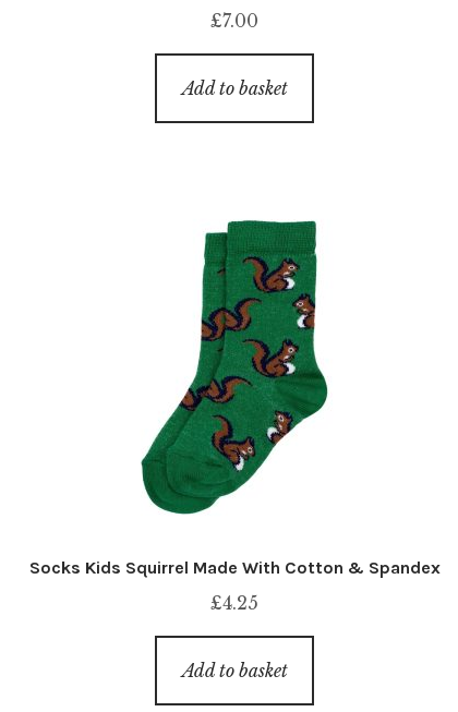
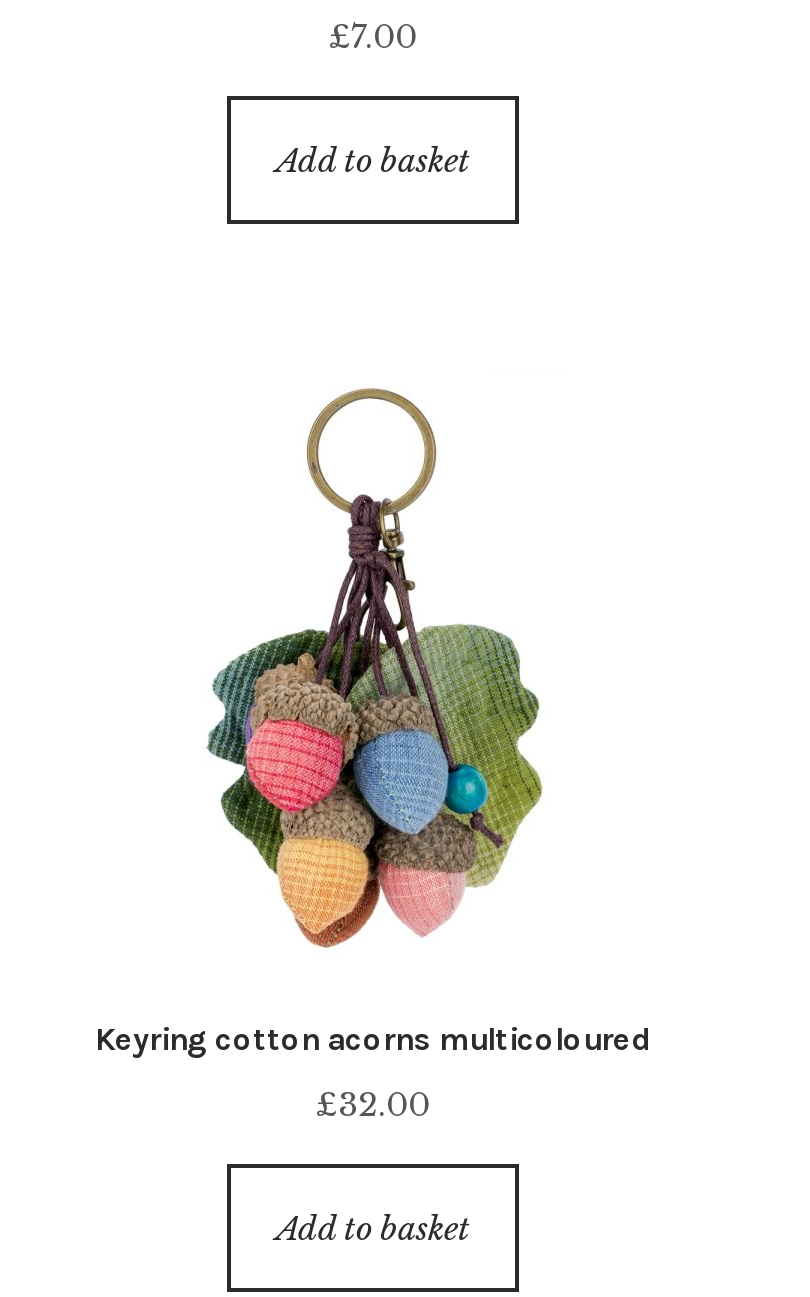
[29,213,440,578] [image] | Socks Kids Squirrel Made With Cotton & Spandex -> [95,386,651,1058] [image] | Keyring cotton acorns multicoloured
[210,592,258,613] £4.25 -> [316,1083,430,1123] £32.00

